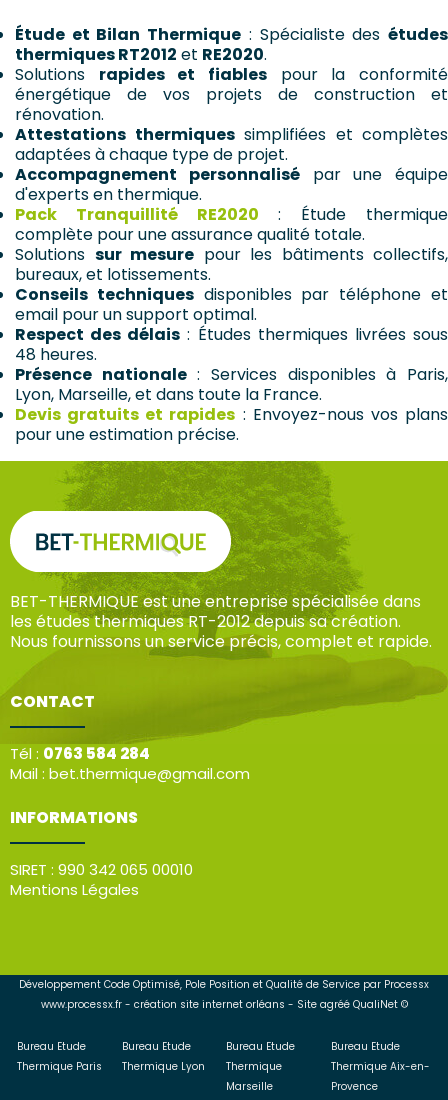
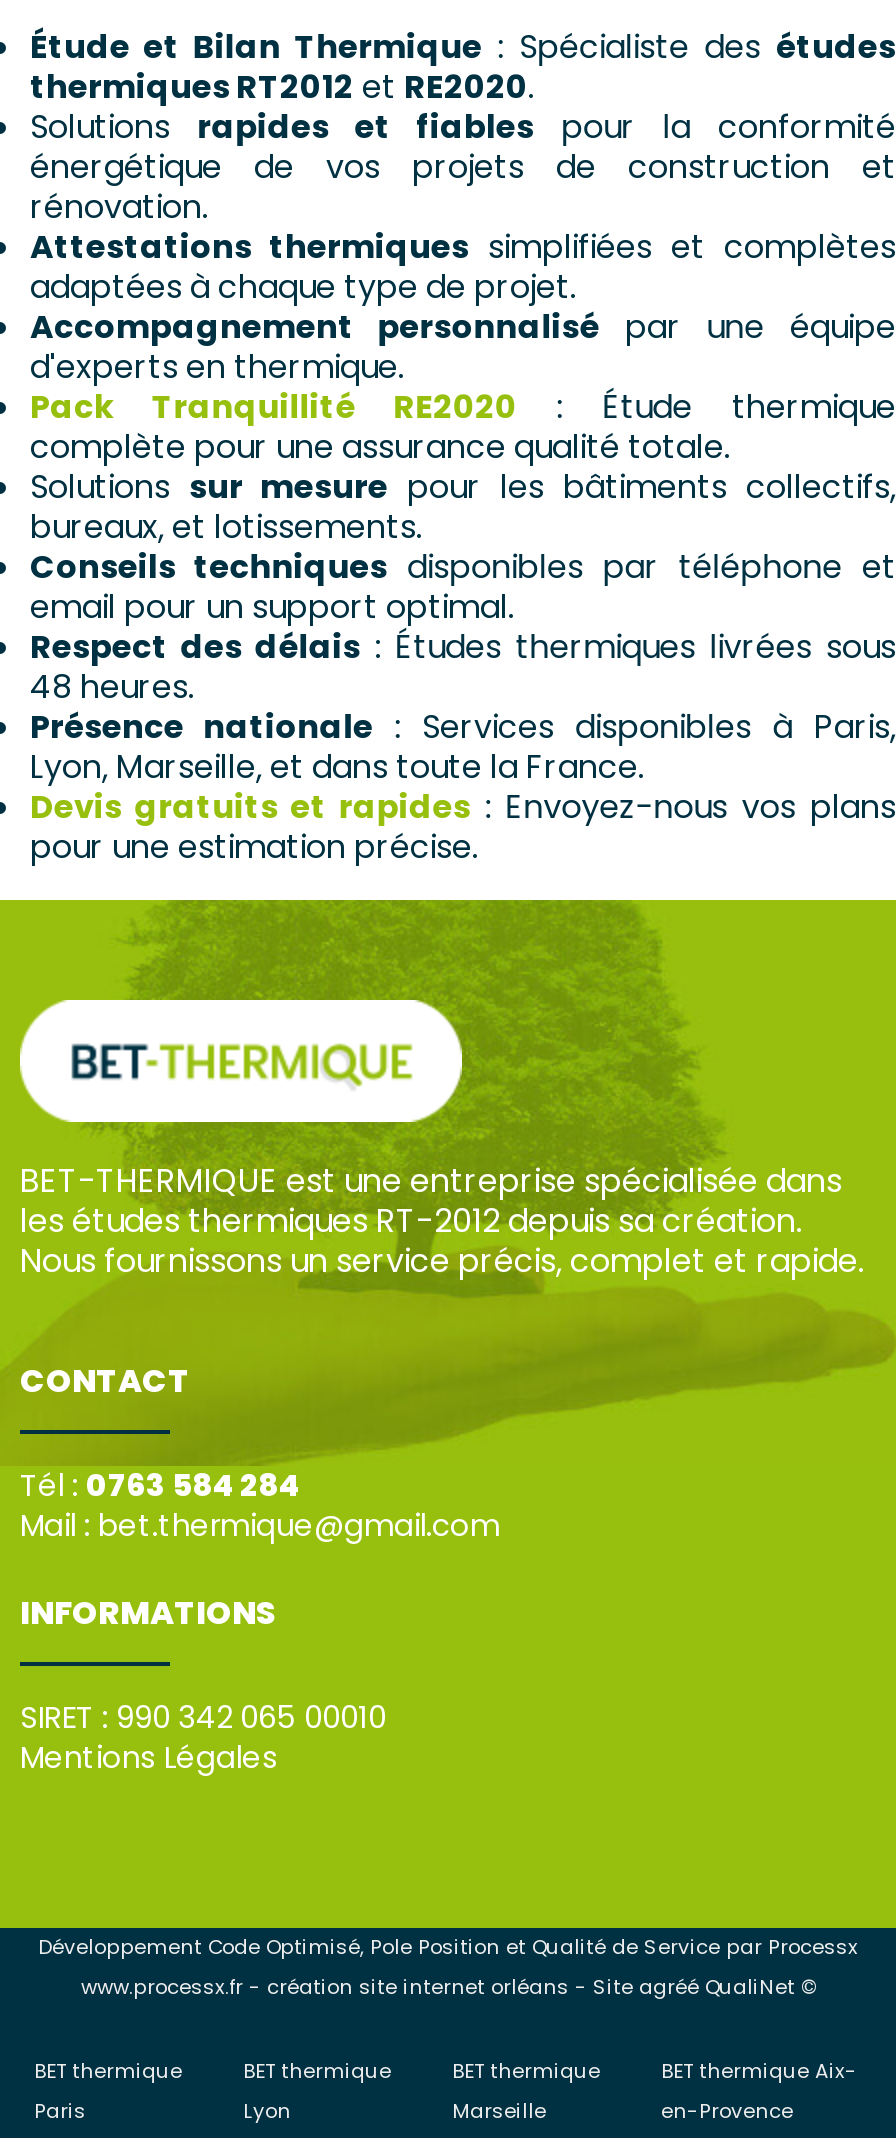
[17,1039,102,1074] Bureau Etude | Thermique Paris -> [34,2056,182,2126] BET thermique | Paris
[121,1039,204,1074] Bureau Etude | Thermique Lyon -> [243,2056,391,2126] BET thermique | Lyon
[226,1039,295,1074] Bureau Etude | Thermique -> [452,2056,600,2086] BET thermique
[330,1039,429,1094] Bureau Etude | Thermique Aix-en- | Provence -> [661,2056,857,2126] BET thermique Aix- | en-Provence

